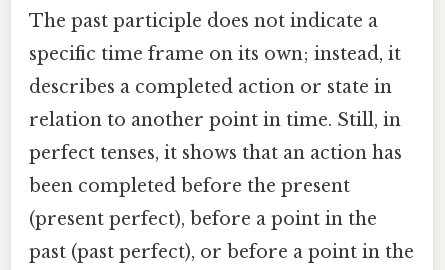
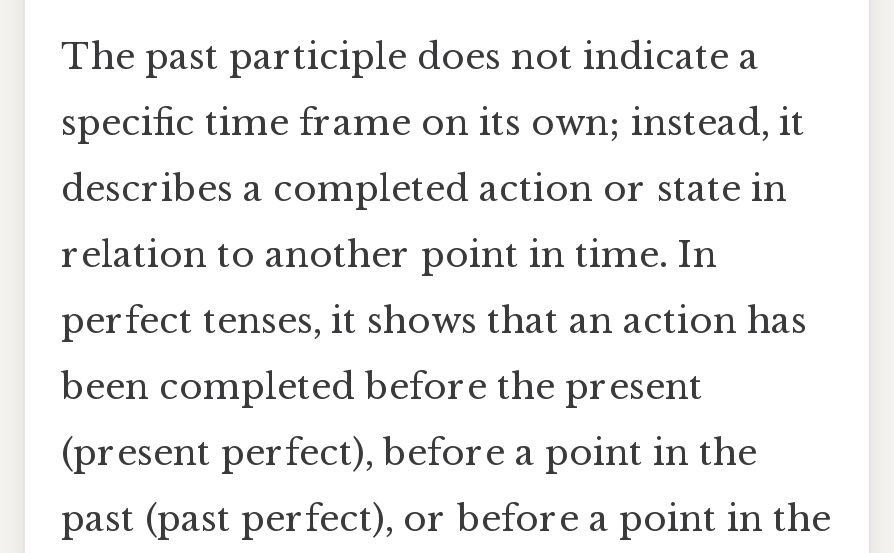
[29,109,401,131] relation to another point in time. Still, in -> [61,233,717,277] relation to another point in time. In

